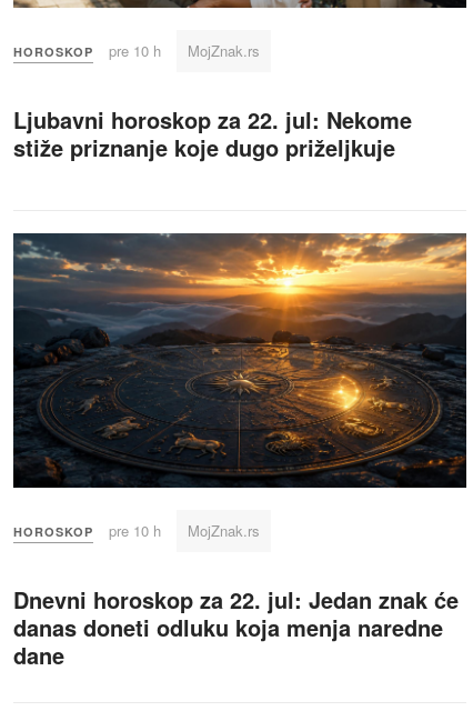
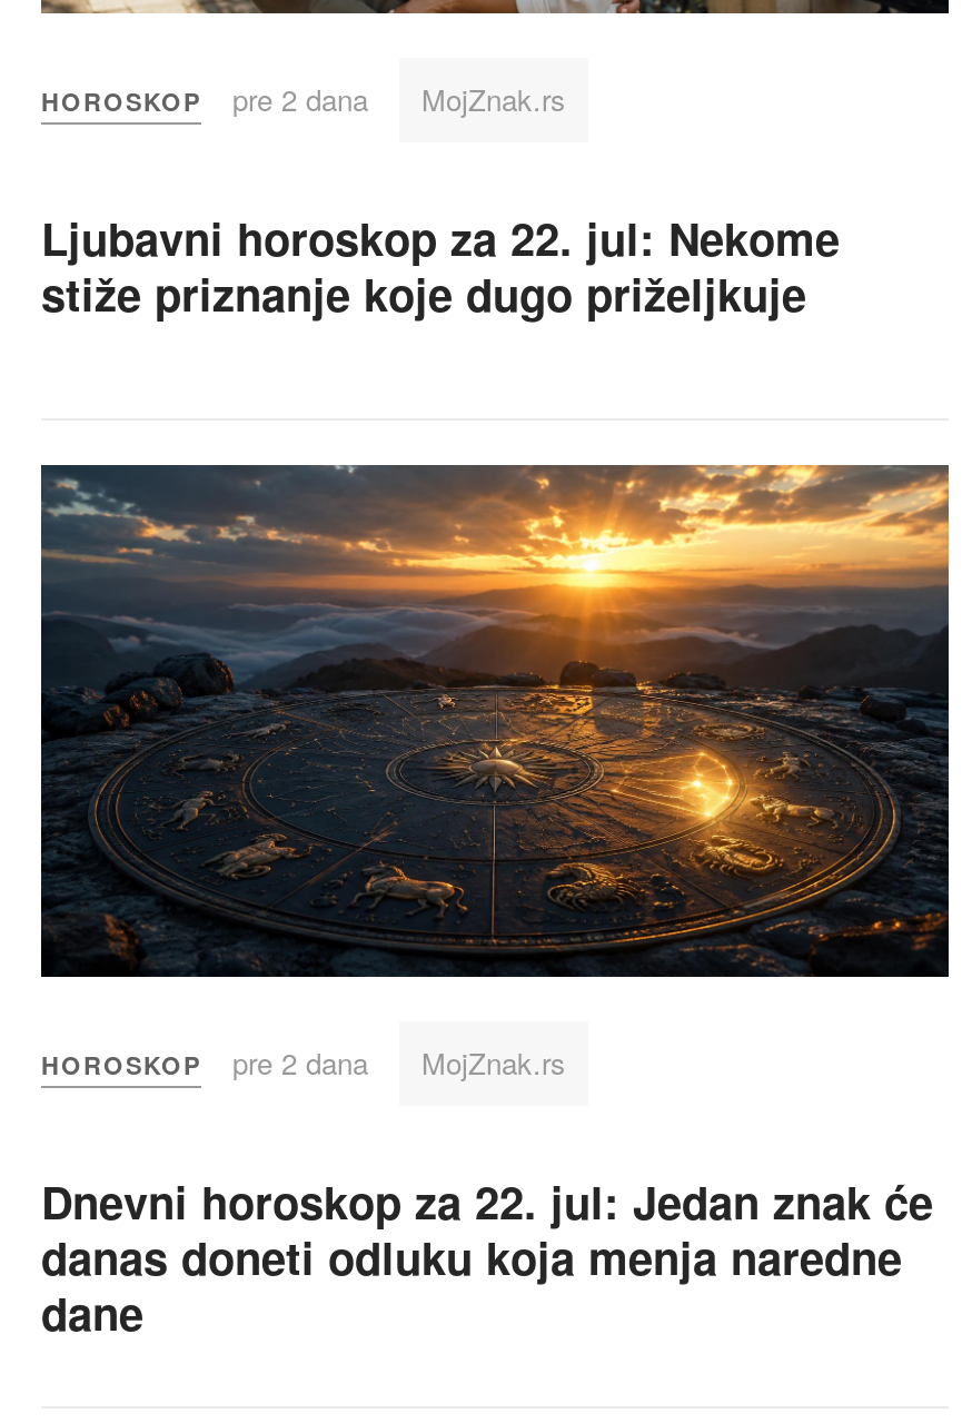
[13,40,260,61] HOROSKOP pre 10 h MojZnak.rs -> [41,79,566,122] HOROSKOP pre 2 dana MojZnak.rs
[13,520,260,541] HOROSKOP pre 10 h MojZnak.rs -> [41,1042,566,1084] HOROSKOP pre 2 dana MojZnak.rs

